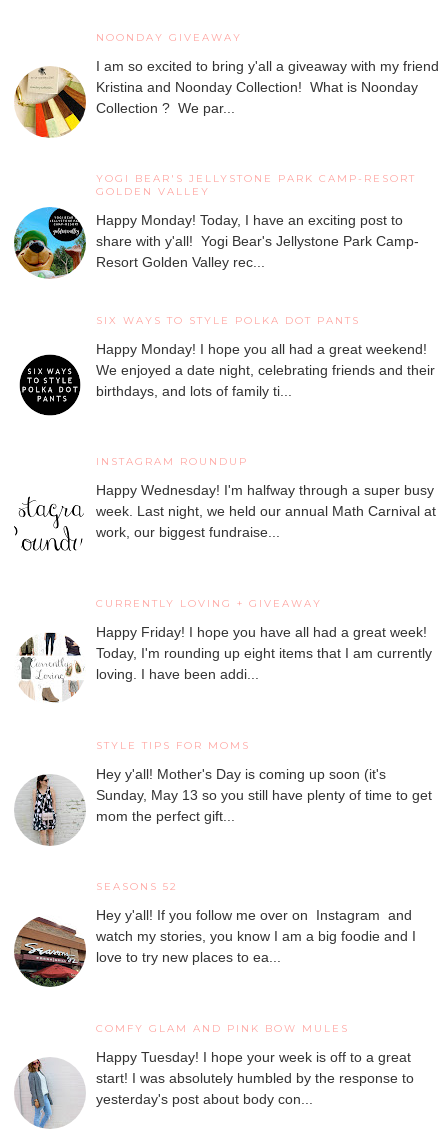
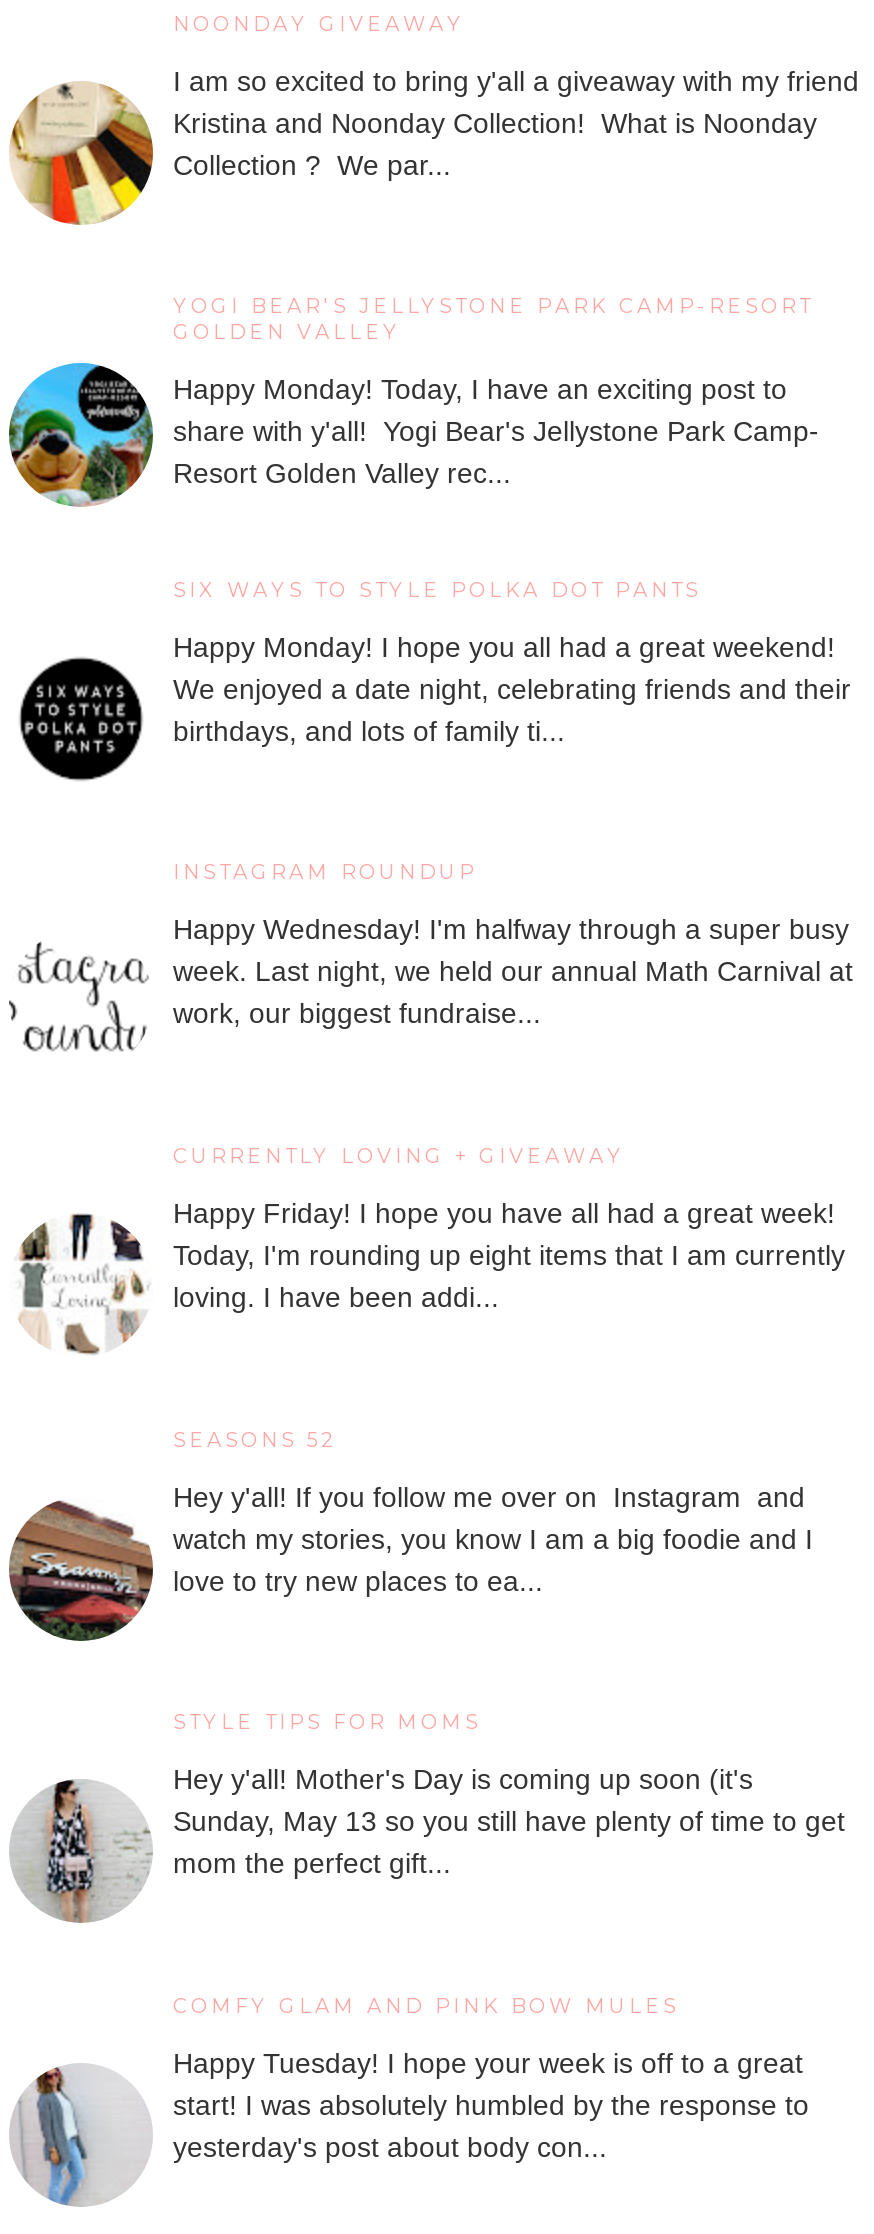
moved [14,738,432,846] -> [9,1709,845,1925]: [image] | STYLE TIPS FOR MOMS | Hey y'all! Mother's Day is coming up soon (it's | Sunday, May 13 so you still have plenty of time to get | mom the perfect gift...
moved [14,880,416,987] -> [9,1426,813,1641]: [image] | SEASONS 52 | Hey y'all! If you follow me over on Instagram and | watch my stories, you know I am a big foodie and I | love to try new places to ea...

